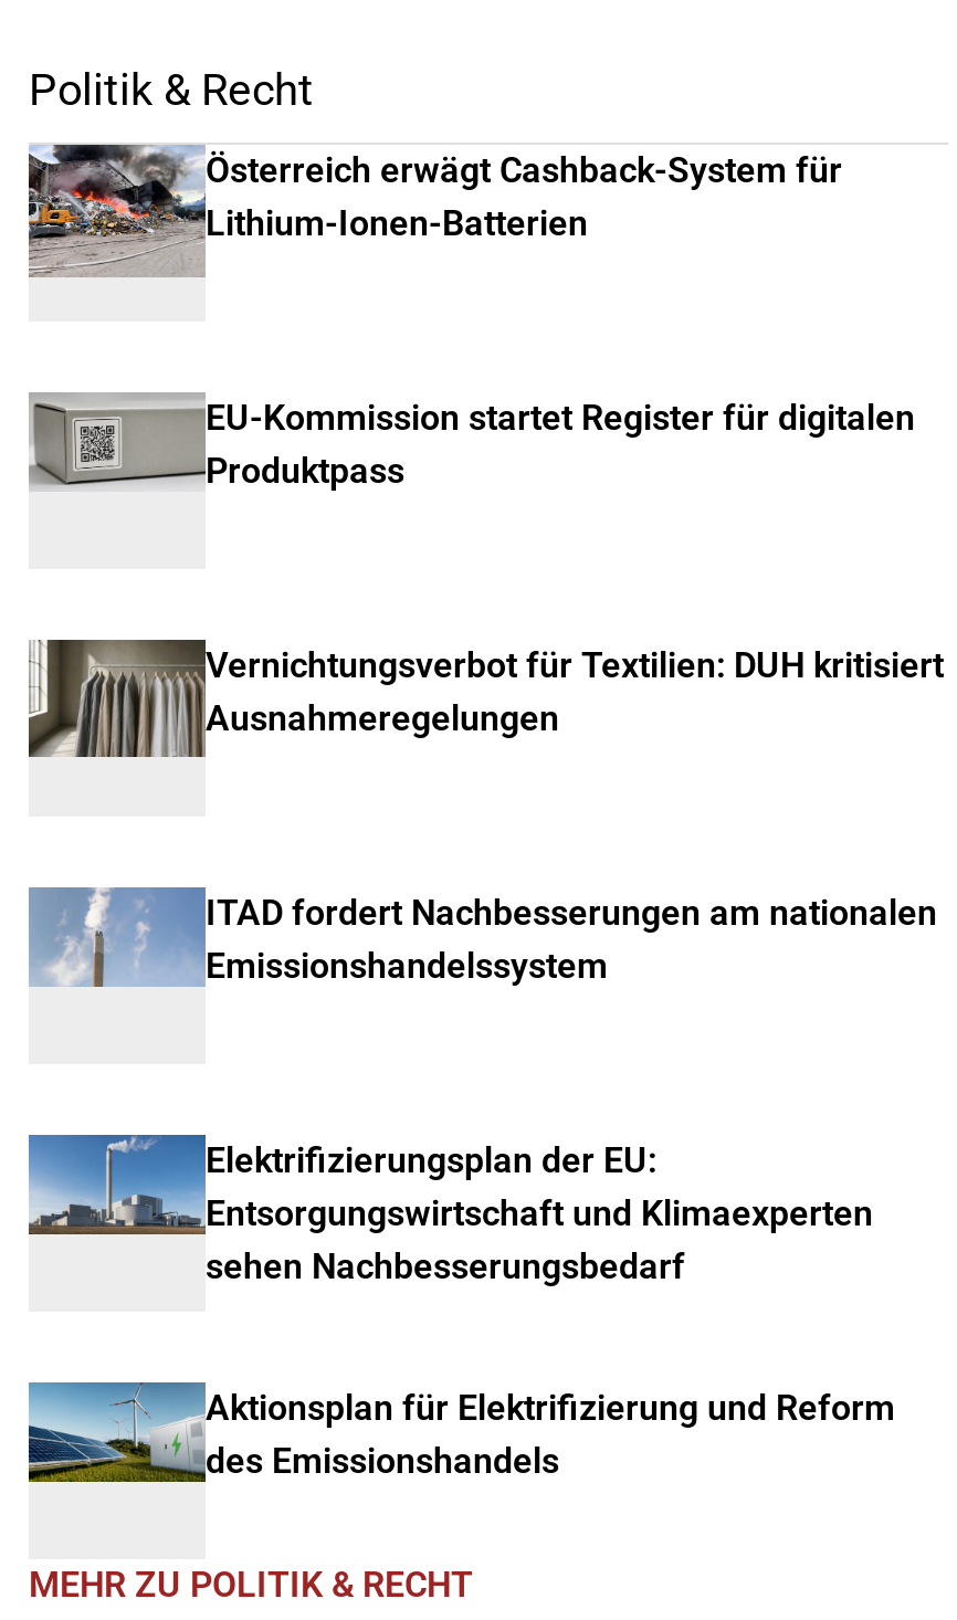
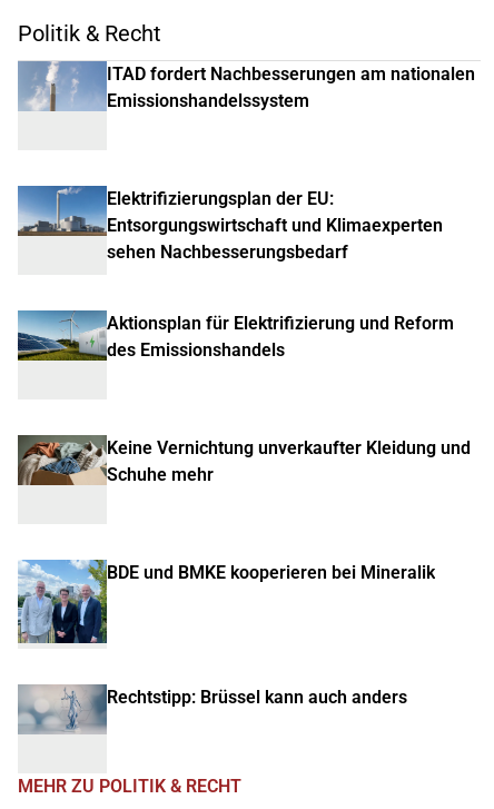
[27,143,842,280] [image] | Österreich erwägt Cashback-System für | Lithium-Ionen-Batterien -> none
[29,392,915,492] [image] | EU-Kommission startet Register für digitalen | Produktpass -> none
[27,638,944,759] [image] | Vernichtungsverbot für Textilien: DUH kritisiert | Ausnahmeregelungen -> none
moved [29,887,937,1482] -> [18,61,475,361]: [image] | ITAD fordert Nachbesserungen am nationalen | Emissionshandelssystem | Elektrifizierungsplan der EU: | Entsorgungswirtschaft und Klimaexperten | sehen Nachbesserungsbedarf | Aktionsplan für Elektrifizierung und Reform | des Emissionshandels
none -> [17,434,471,486] [image] | Keine Vernichtung unverkaufter Kleidung und | Schuhe mehr
none -> [17,560,435,644] [image] | BDE und BMKE kooperieren bei Mineralik
none -> [17,684,407,734] [image] | Rechtstipp: Brüssel kann auch anders

